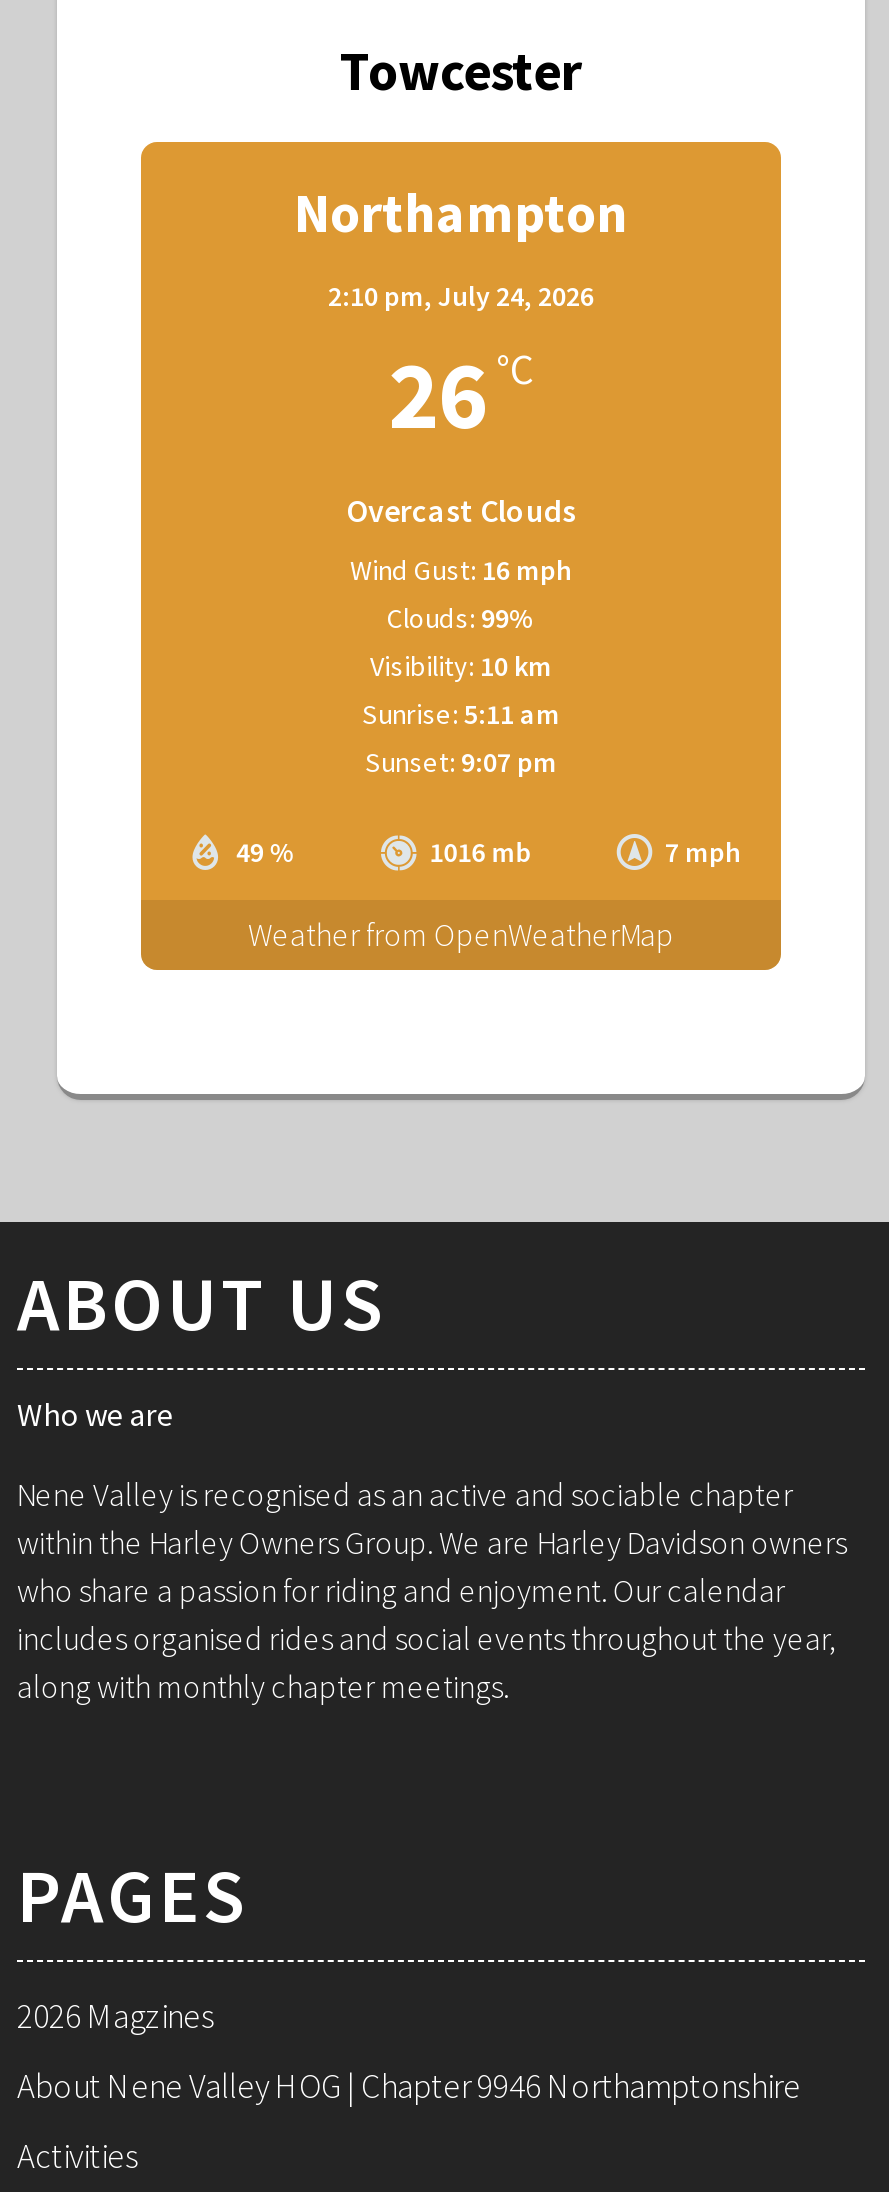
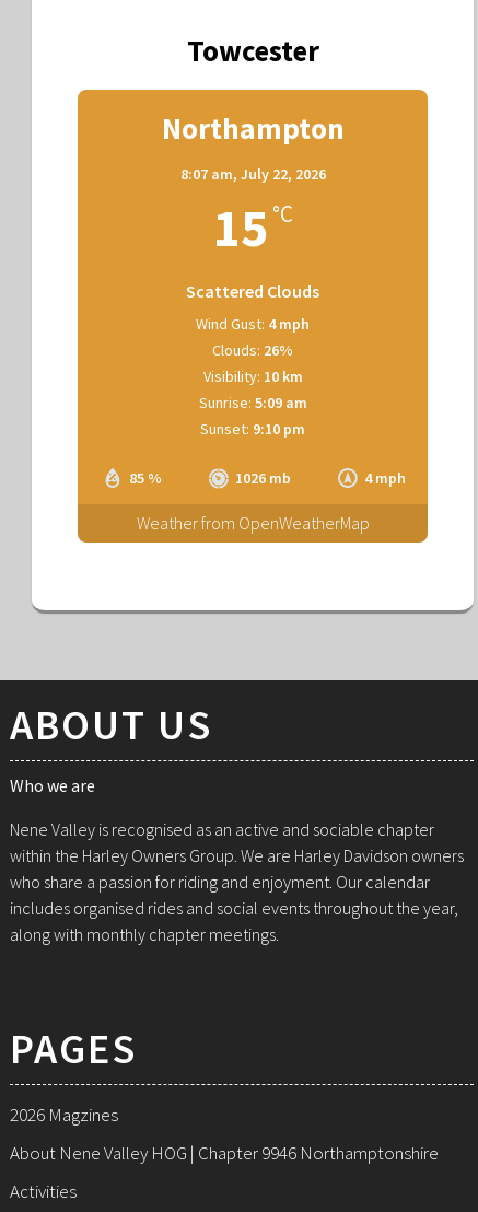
[328,277,594,313] 2:10 pm, July 24, 2026 -> [180,164,325,183] 8:07 am, July 22, 2026
[388,333,534,453] 26 °C -> [213,194,293,260] 15 °C
[346,489,576,529] Overcast Clouds -> [186,280,319,302] Scattered Clouds
[350,551,572,587] Wind Gust: 16 mph -> [196,314,310,333] Wind Gust: 4 mph
[387,599,535,635] Clouds: 99% -> [212,340,293,360] Clouds: 26%
[362,695,560,731] Sunrise: 5:11 am -> [199,392,307,412] Sunrise: 5:09 am
[365,743,557,779] Sunset: 9:07 pm -> [200,419,305,438] Sunset: 9:10 pm
[236,833,296,869] 49 % -> [130,468,162,488] 85 %
[429,833,531,869] 1016 mb -> [235,468,291,488] 1026 mb
[665,833,741,869] 7 mph -> [364,468,406,488] 4 mph

